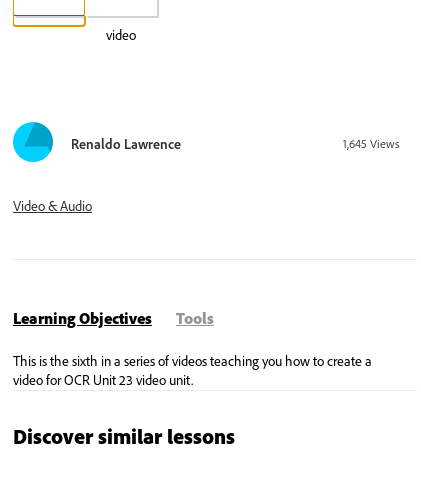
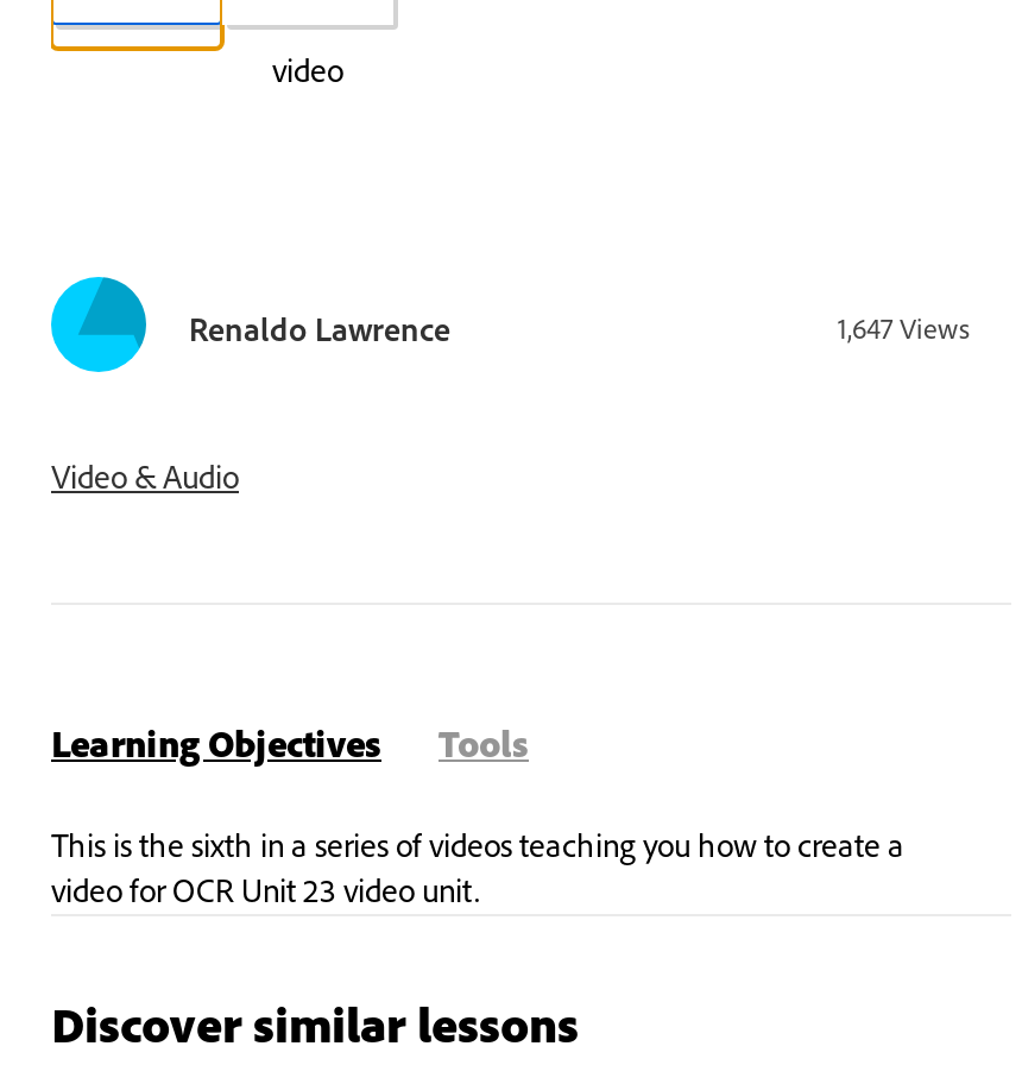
[343,136,400,151] 1,645 Views -> [838,310,971,346] 1,647 Views

